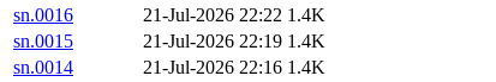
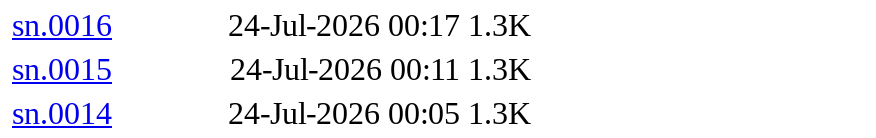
[143,5,325,25] 21-Jul-2026 22:22 1.4K -> [228,9,532,43] 24-Jul-2026 00:17 1.3K
[143,31,325,52] 21-Jul-2026 22:19 1.4K -> [230,53,532,87] 24-Jul-2026 00:11 1.3K
[143,58,325,78] 21-Jul-2026 22:16 1.4K -> [228,97,532,131] 24-Jul-2026 00:05 1.3K

